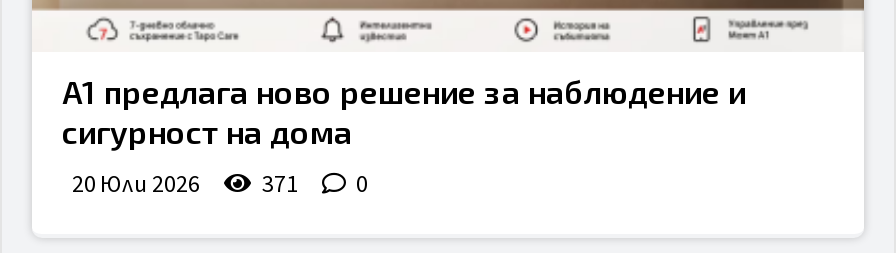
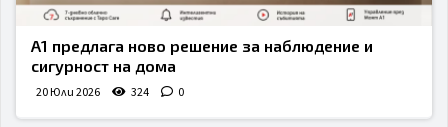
[72,167,368,201] 20 Юли 2026 371 0 -> [36,84,184,101] 20 Юли 2026 324 0

